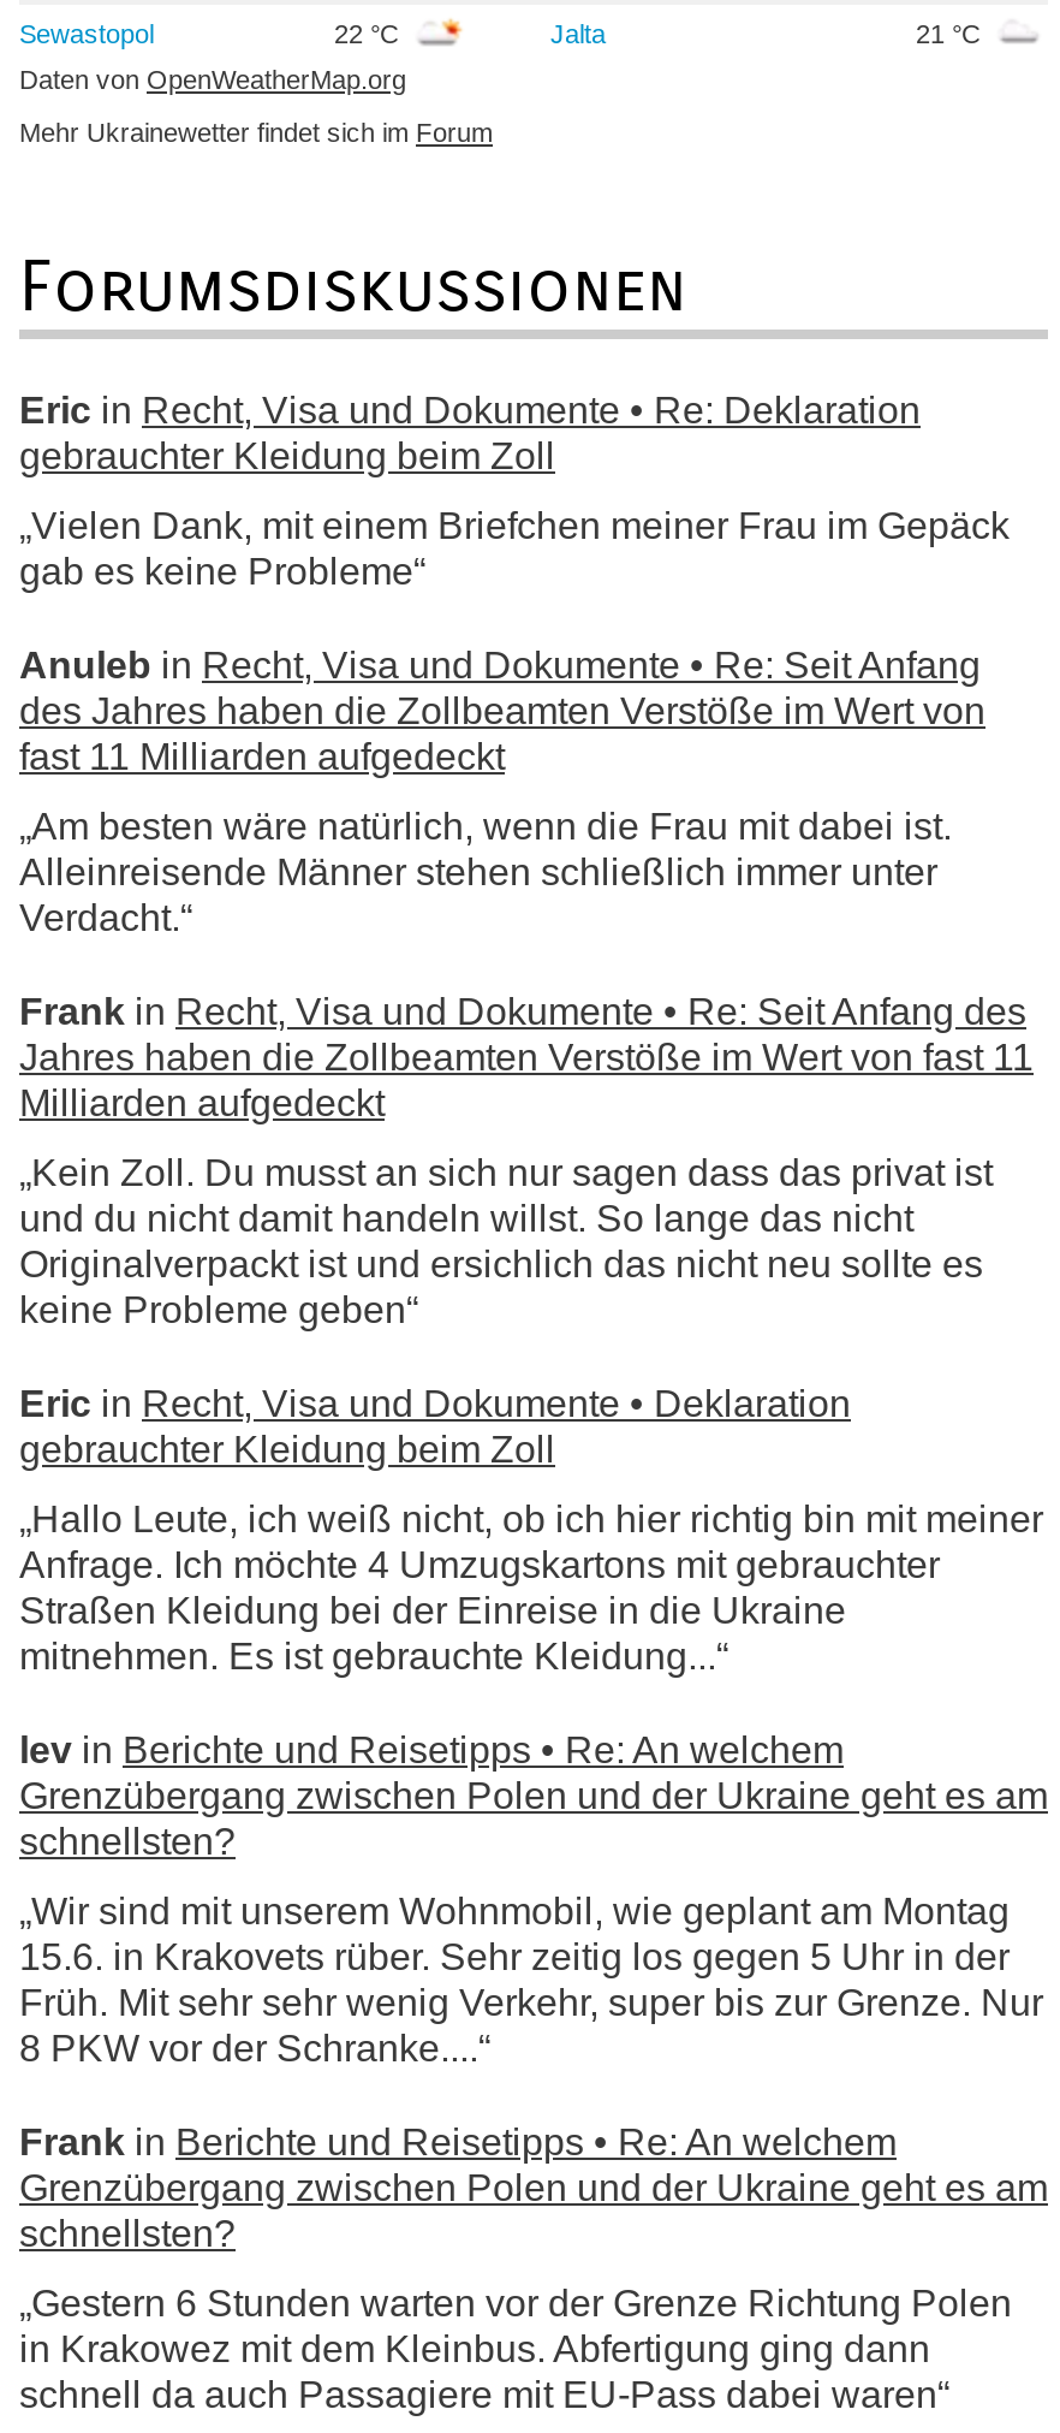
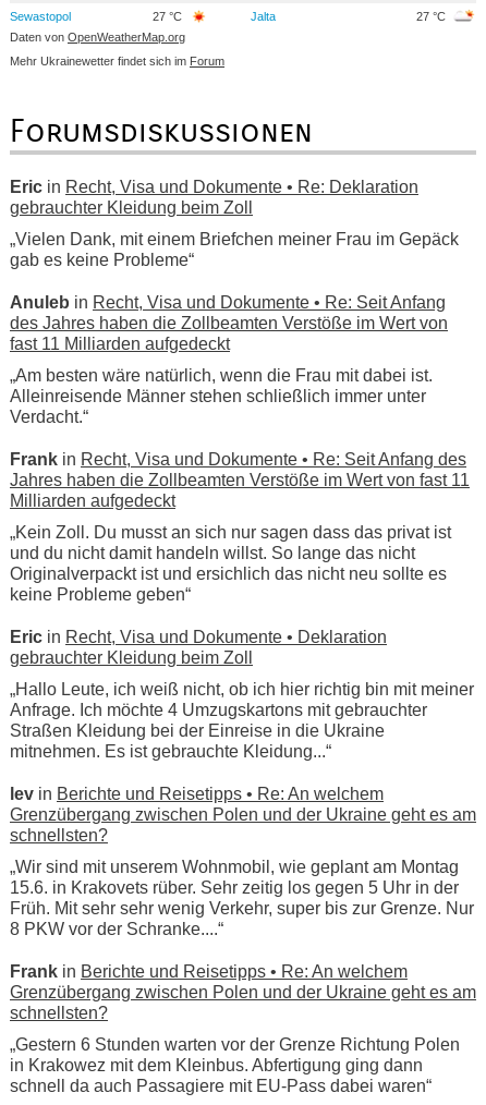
[334,18,406,47] 22 °C -> [153,9,185,22] 27 °C
[916,18,988,47] 21 °C -> [416,9,449,22] 27 °C

